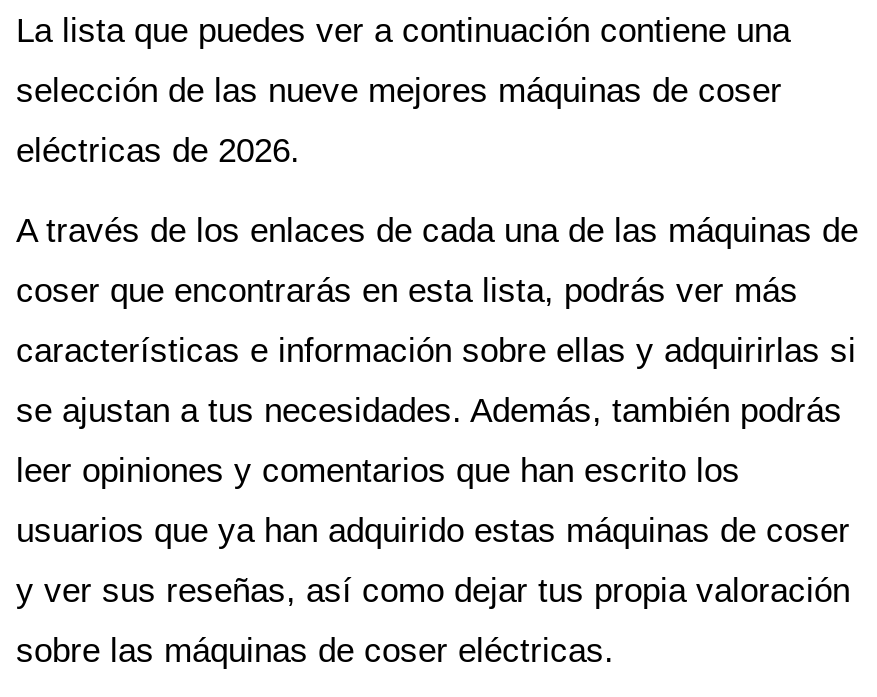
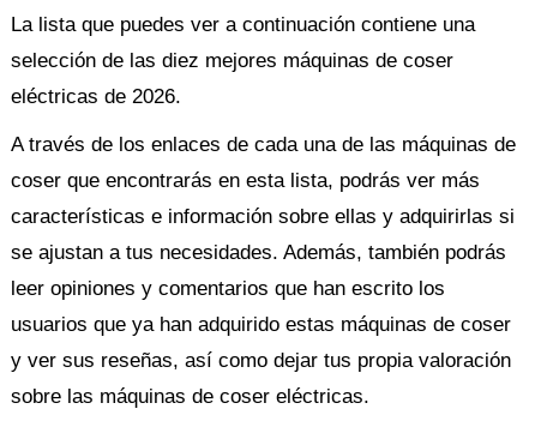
[16,72,782,110] selección de las nueve mejores máquinas de coser -> [11,49,453,72] selección de las diez mejores máquinas de coser

